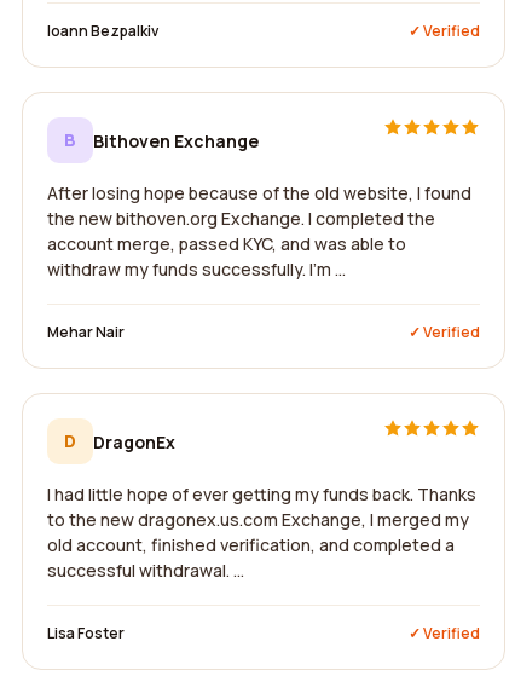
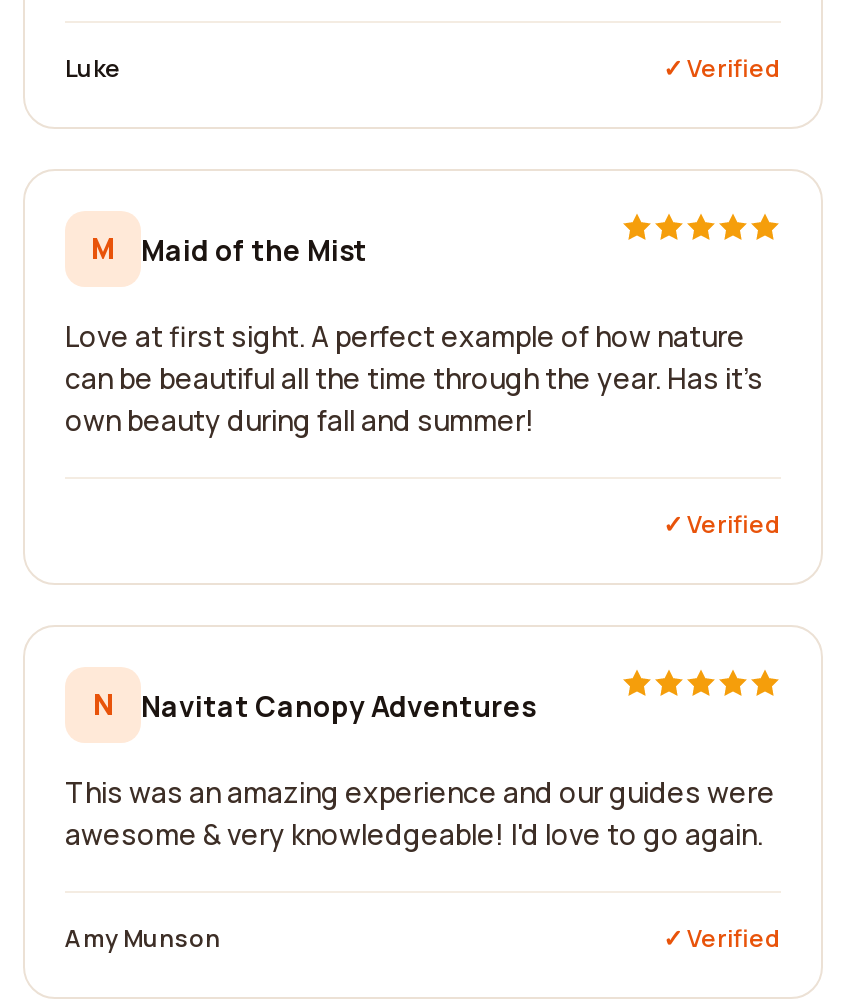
[47,21,158,41] Ioann Bezpalkiv -> [65,51,121,85] Luke
[47,128,471,342] B | Bithoven Exchange | After losing hope because of the old website, I found | the new bithoven.org Exchange. I completed the | account merge, passed KYC, and was able to | withdraw my funds successfully. I'm ... | Mehar Nair -> [65,229,763,439] M | Maid of the Mist | Love at first sight. A perfect example of how nature | can be beautiful all the time through the year. Has it's | own beauty during fall and summer!
[64,429,175,453] D | DragonEx -> [93,685,535,724] N | Navitat Canopy Adventures
[47,483,476,582] I had little hope of ever getting my funds back. Thanks | to the new dragonex.us.com Exchange, I merged my | old account, finished verification, and completed a | successful withdrawal. ... -> [65,773,775,853] This was an amazing experience and our guides were | awesome & very knowledgeable! I'd love to go again.
[47,623,125,643] Lisa Foster -> [65,921,221,955] Amy Munson

